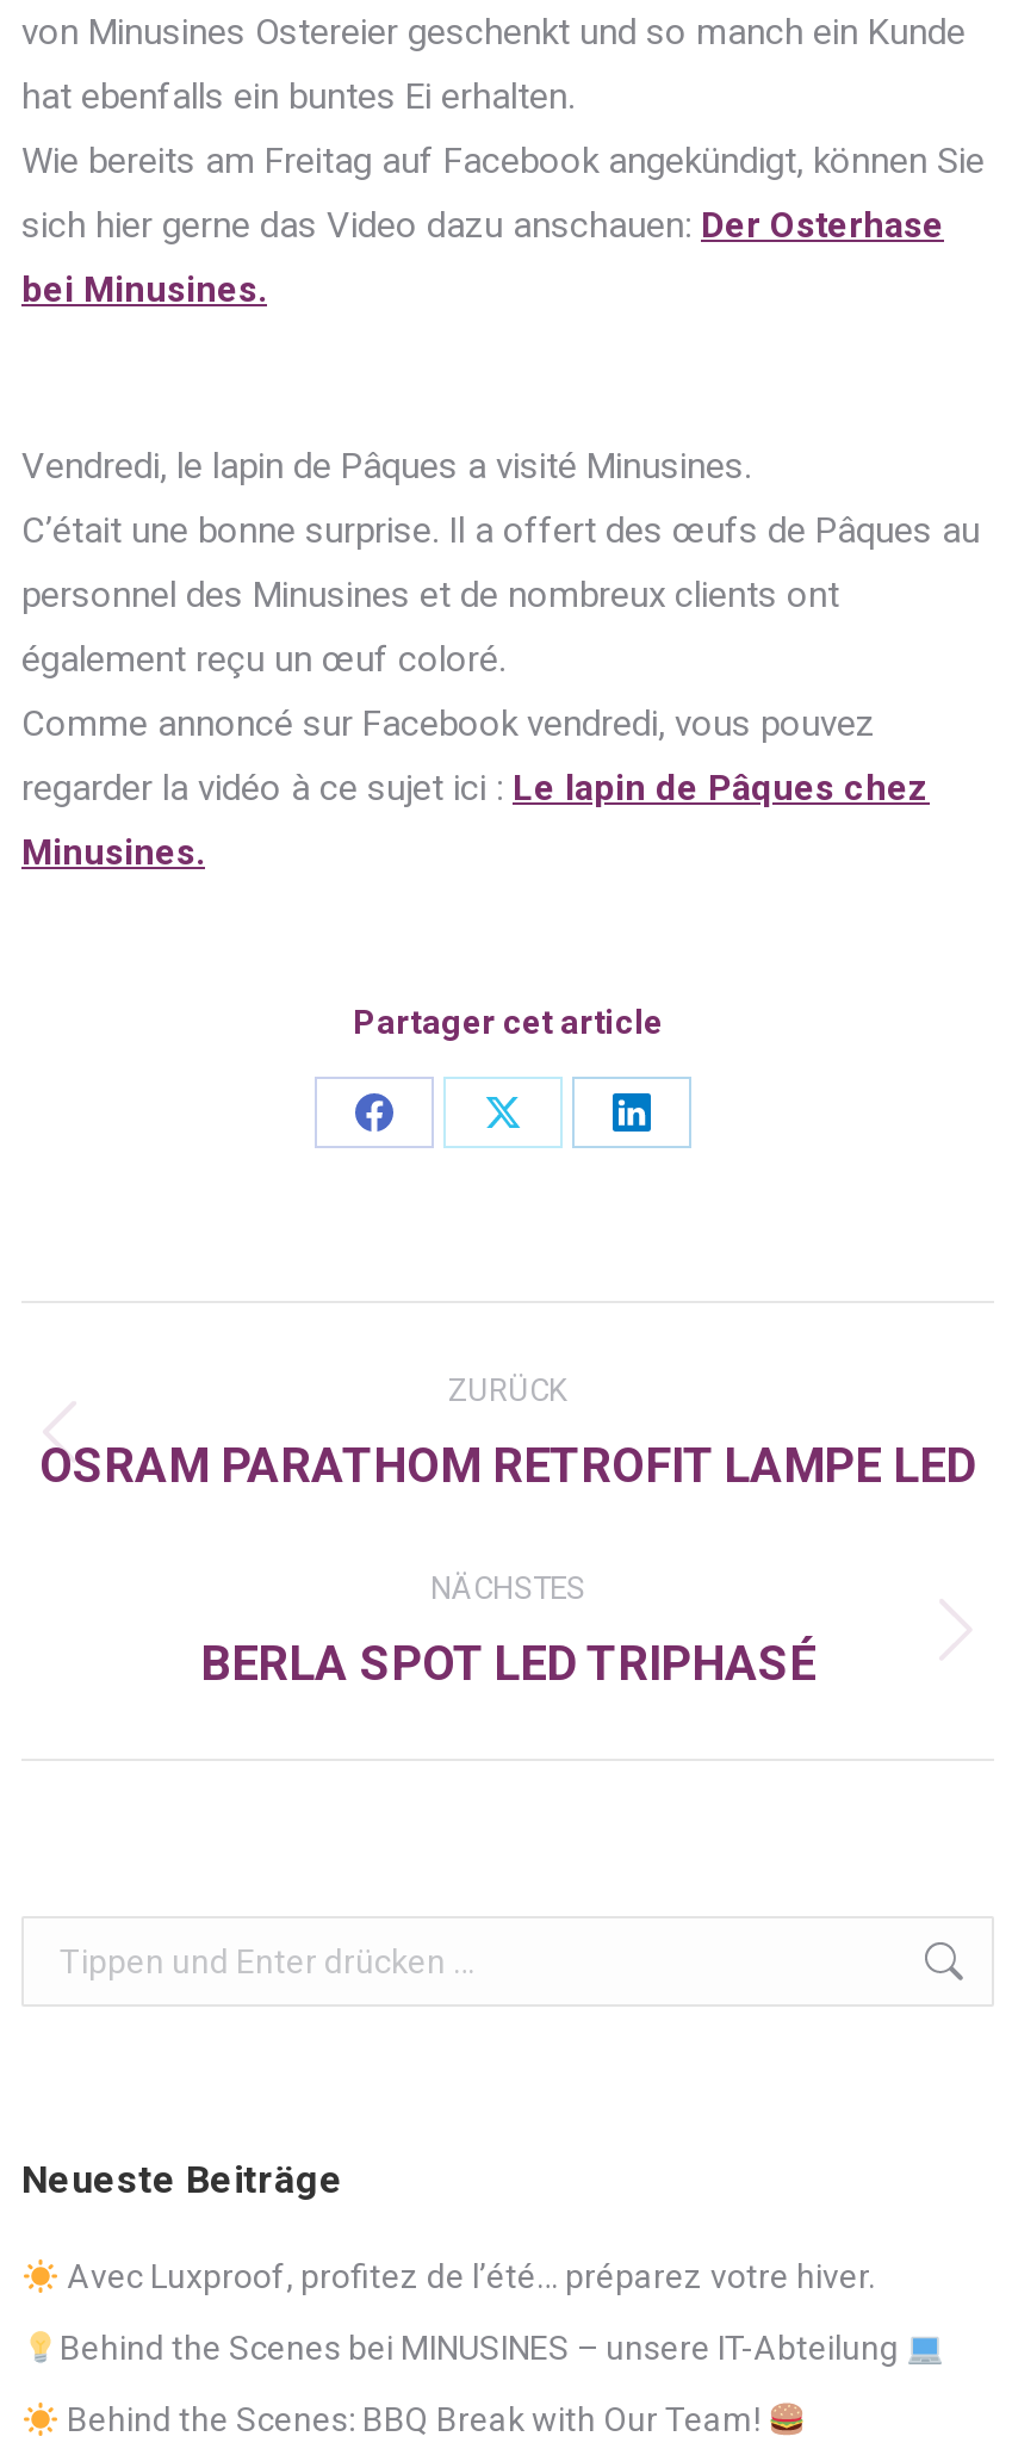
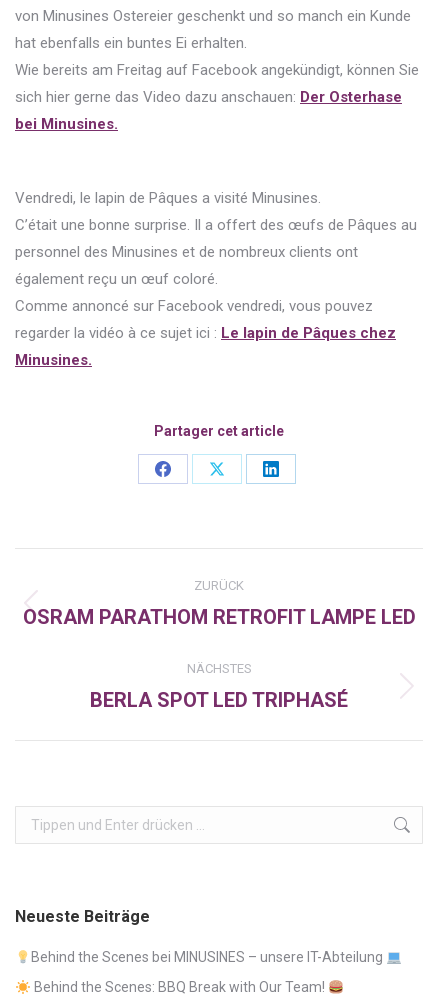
[59,2258,875,2296] Avec Luxproof, profitez de l’été… préparez votre hiver. -> none

